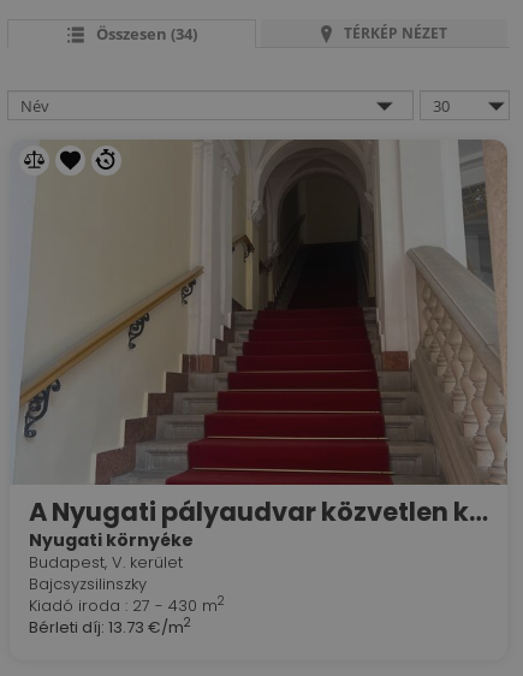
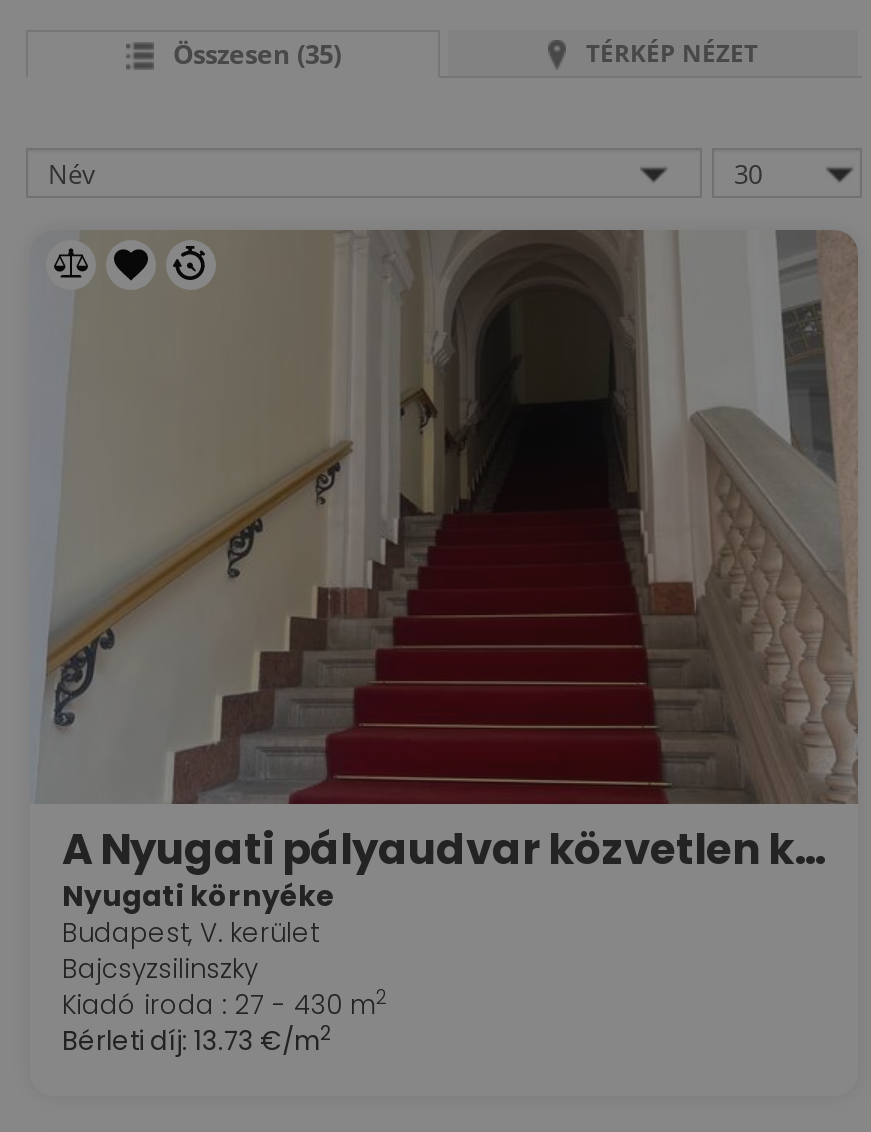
[96,23,197,45] Összesen (34) -> [173,36,341,72] Összesen (35)

